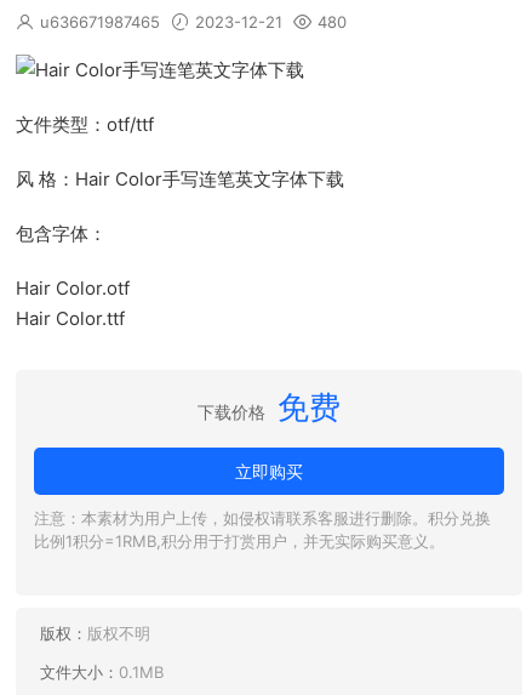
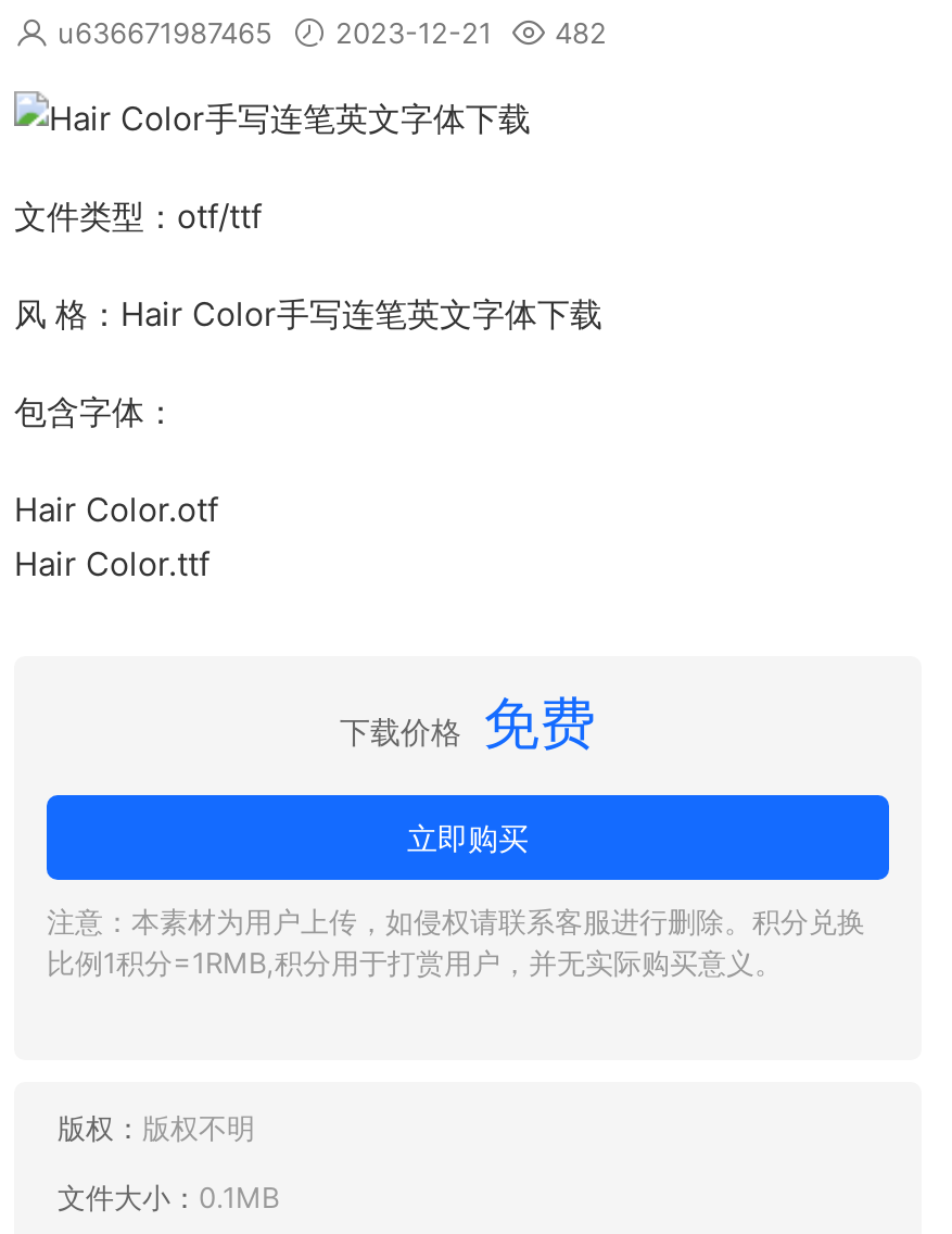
[40,12,347,32] u636671987465 2023-12-21 480 -> [58,15,607,50] u636671987465 2023-12-21 482

